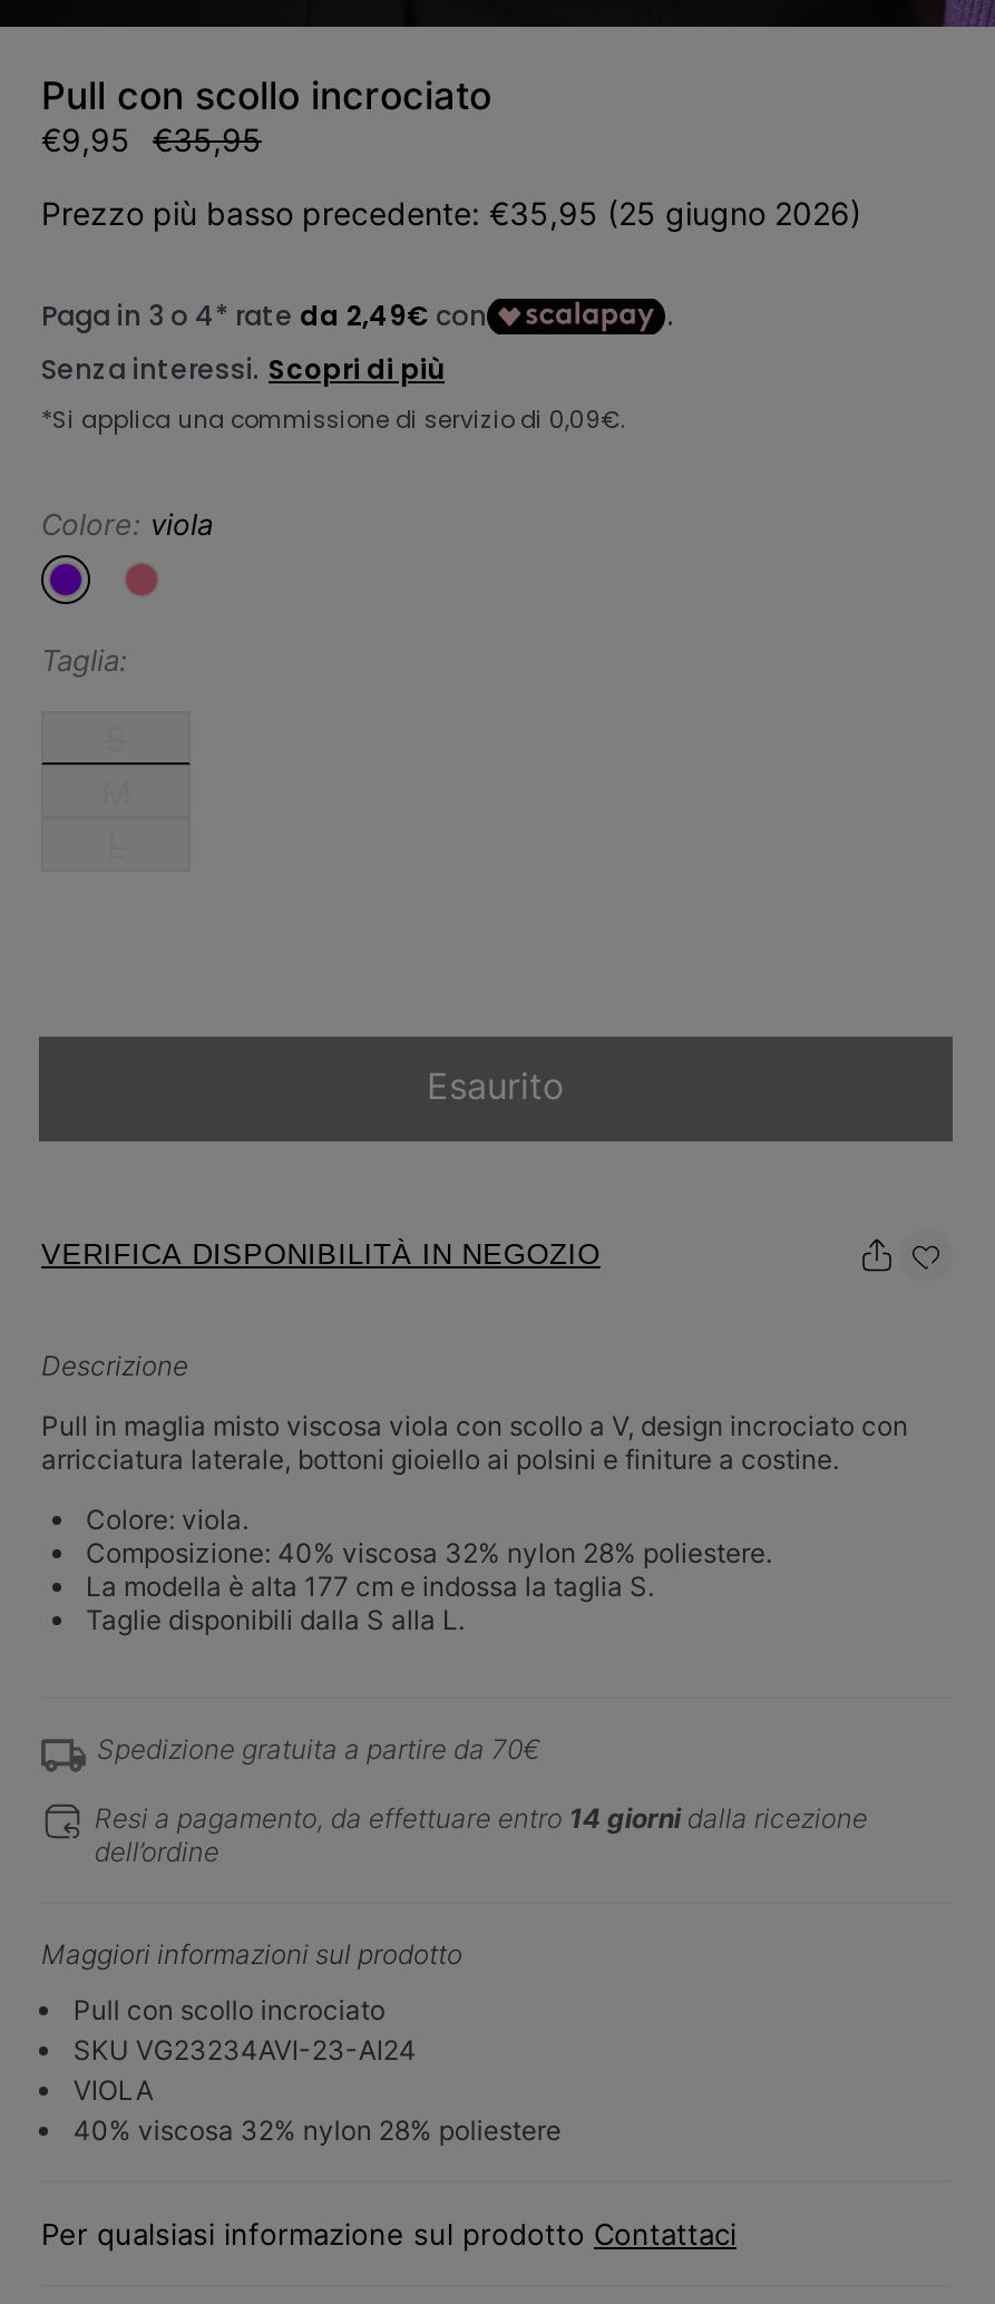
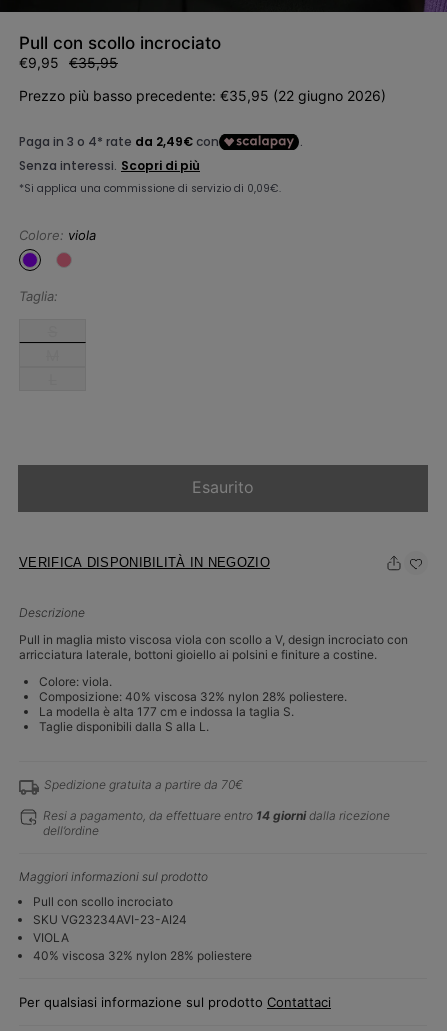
[41,194,861,232] Prezzo più basso precedente: €35,95 (25 giugno 2026) -> [19,87,386,104] Prezzo più basso precedente: €35,95 (22 giugno 2026)

